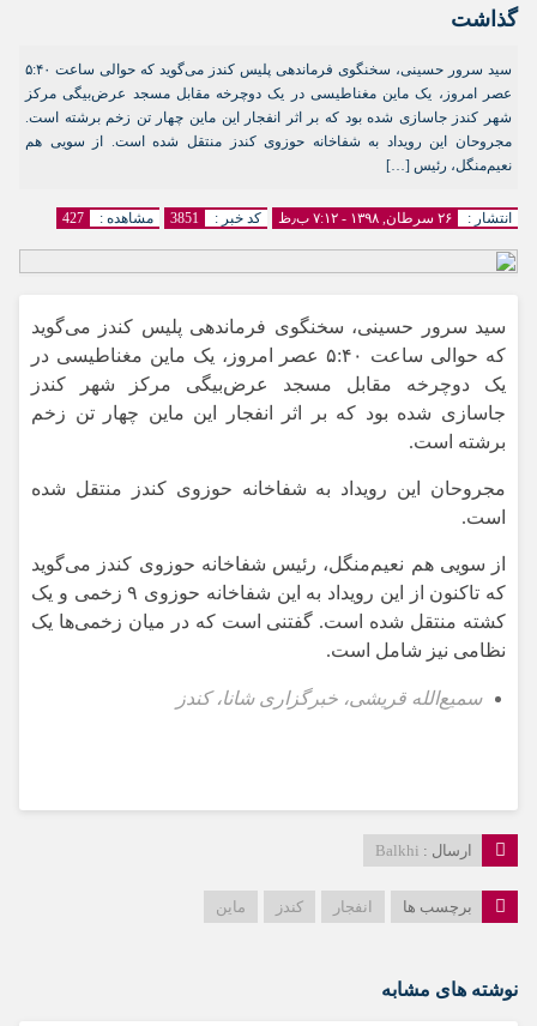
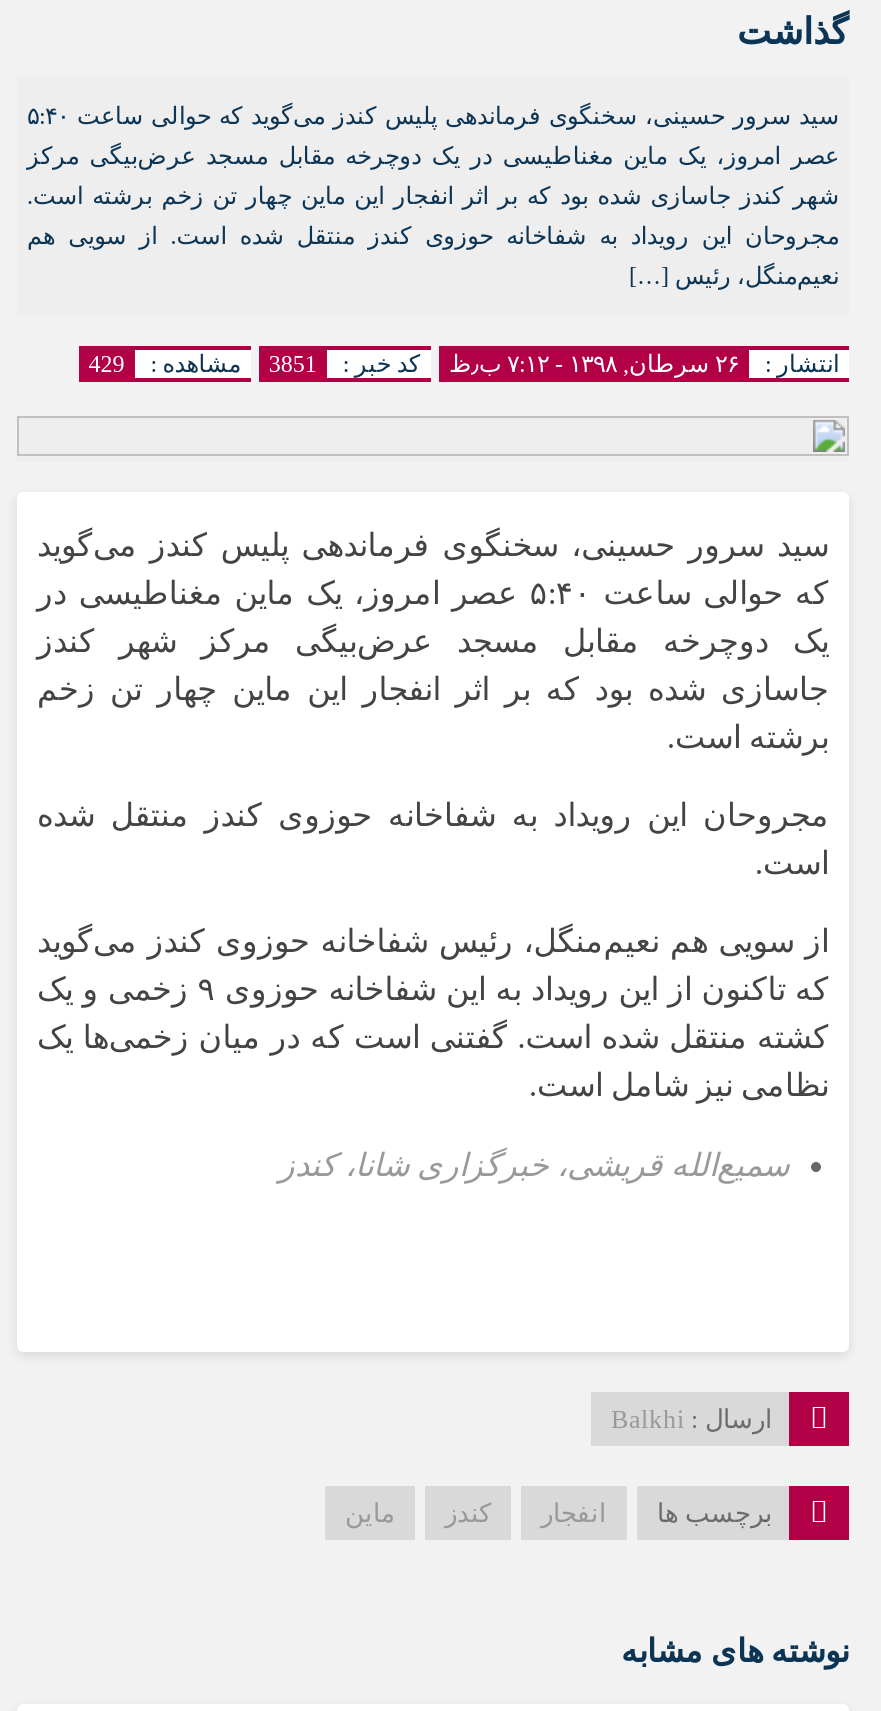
[62,210,261,227] کد خبر : 3851 مشاهده : 427 -> [88,350,421,378] کد خبر : 3851 مشاهده : 429

